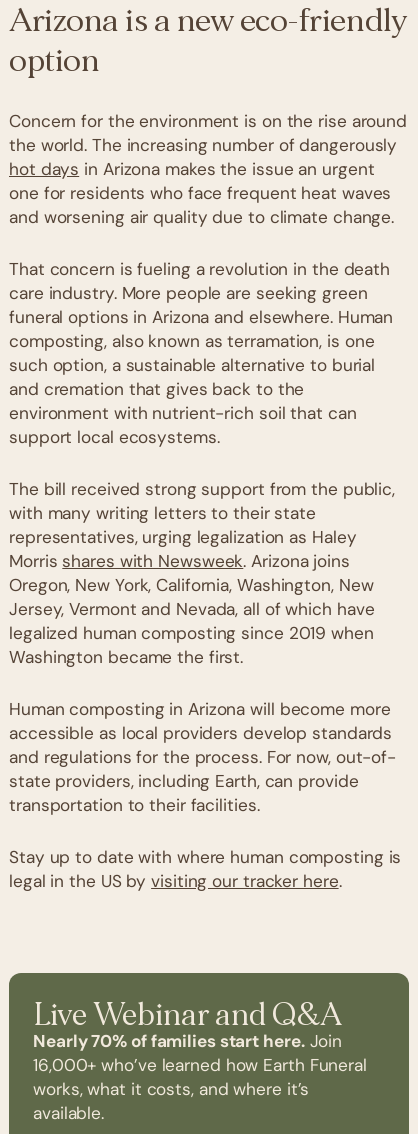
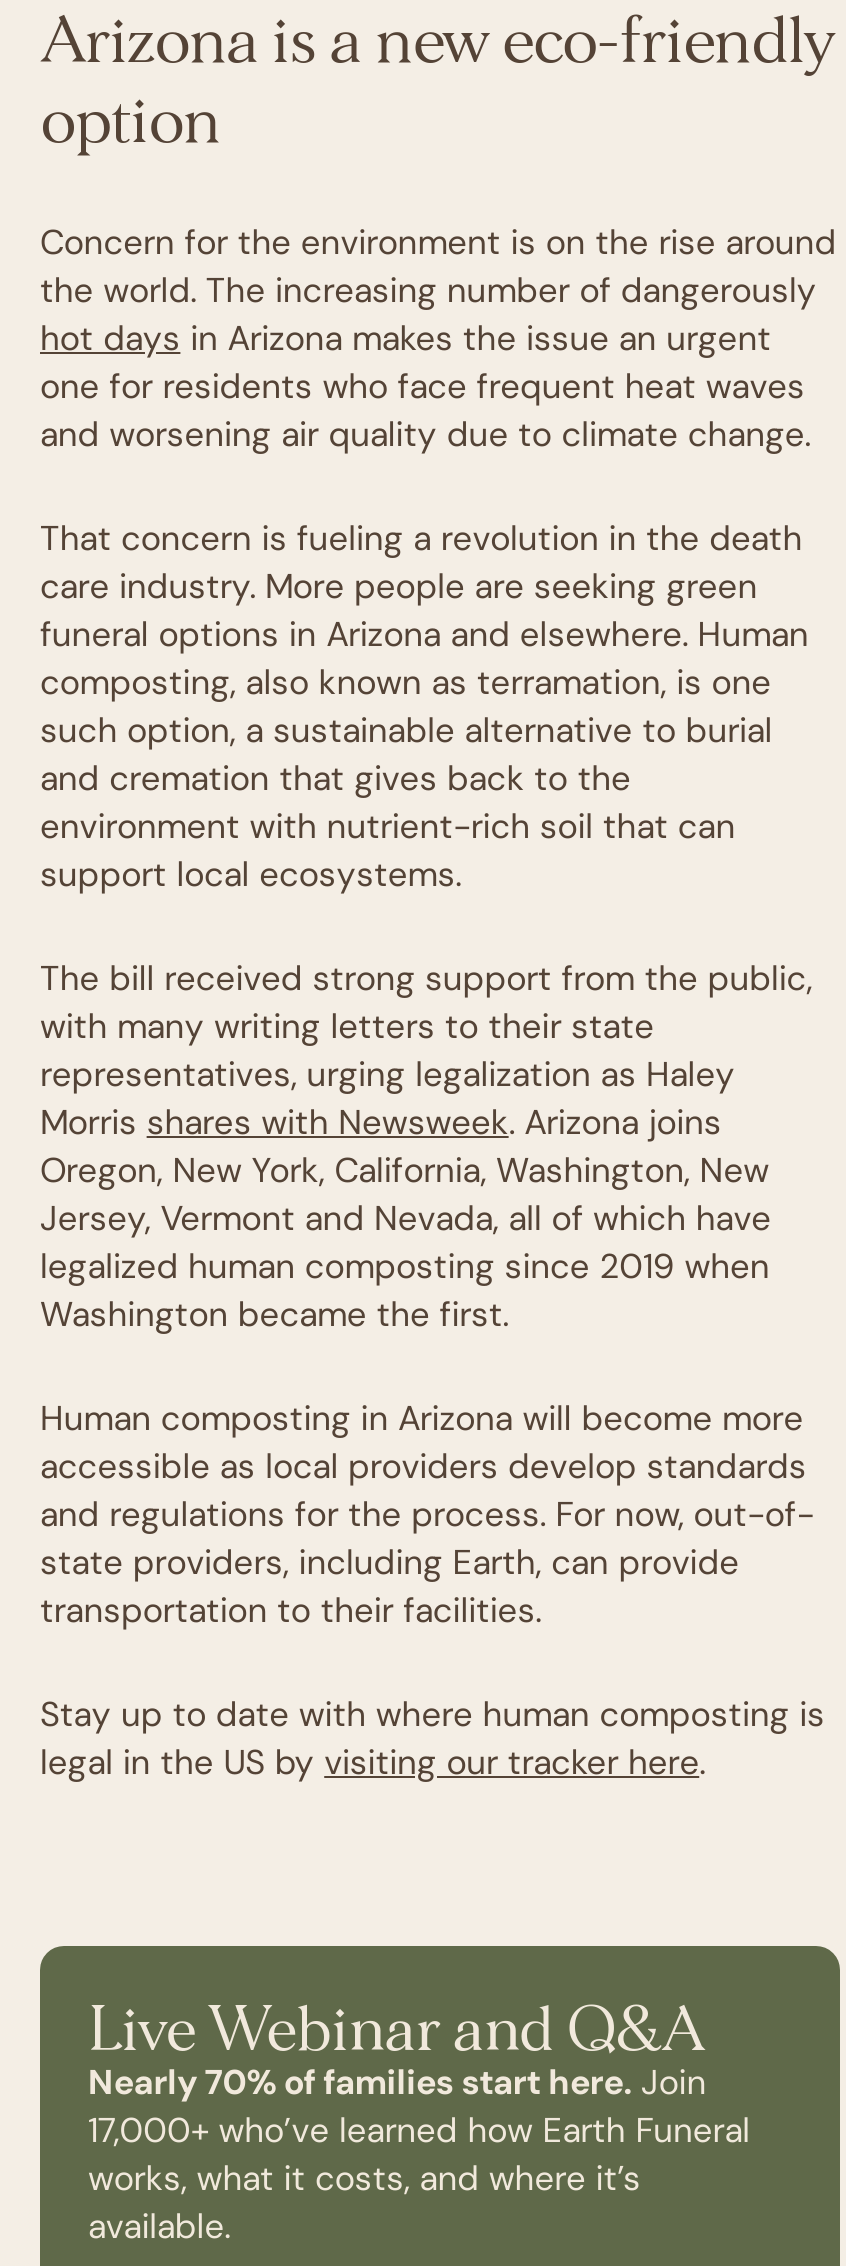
[33,1054,367,1076] 16,000+ who’ve learned how Earth Funeral -> [88,2107,750,2151] 17,000+ who’ve learned how Earth Funeral

